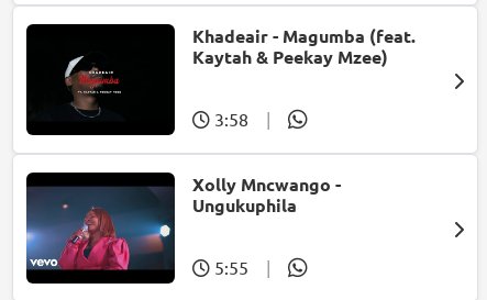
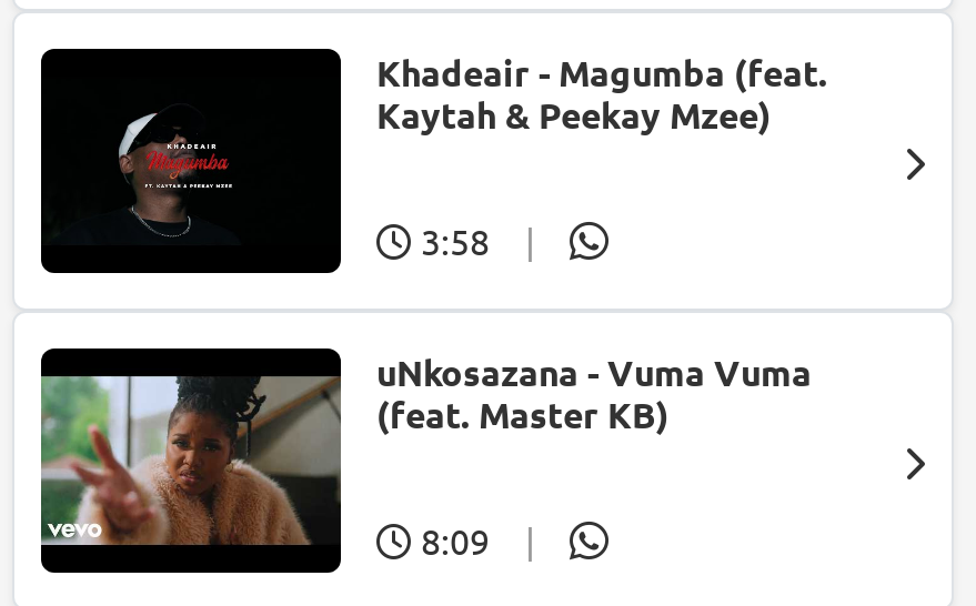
[25,172,341,270] [image] | Xolly Mncwango - | Ungukuphila -> [39,348,812,546] [image] | uNkosazana - Vuma Vuma | (feat. Master KB)
[214,256,248,278] 5:55 -> [421,517,490,561] 8:09

